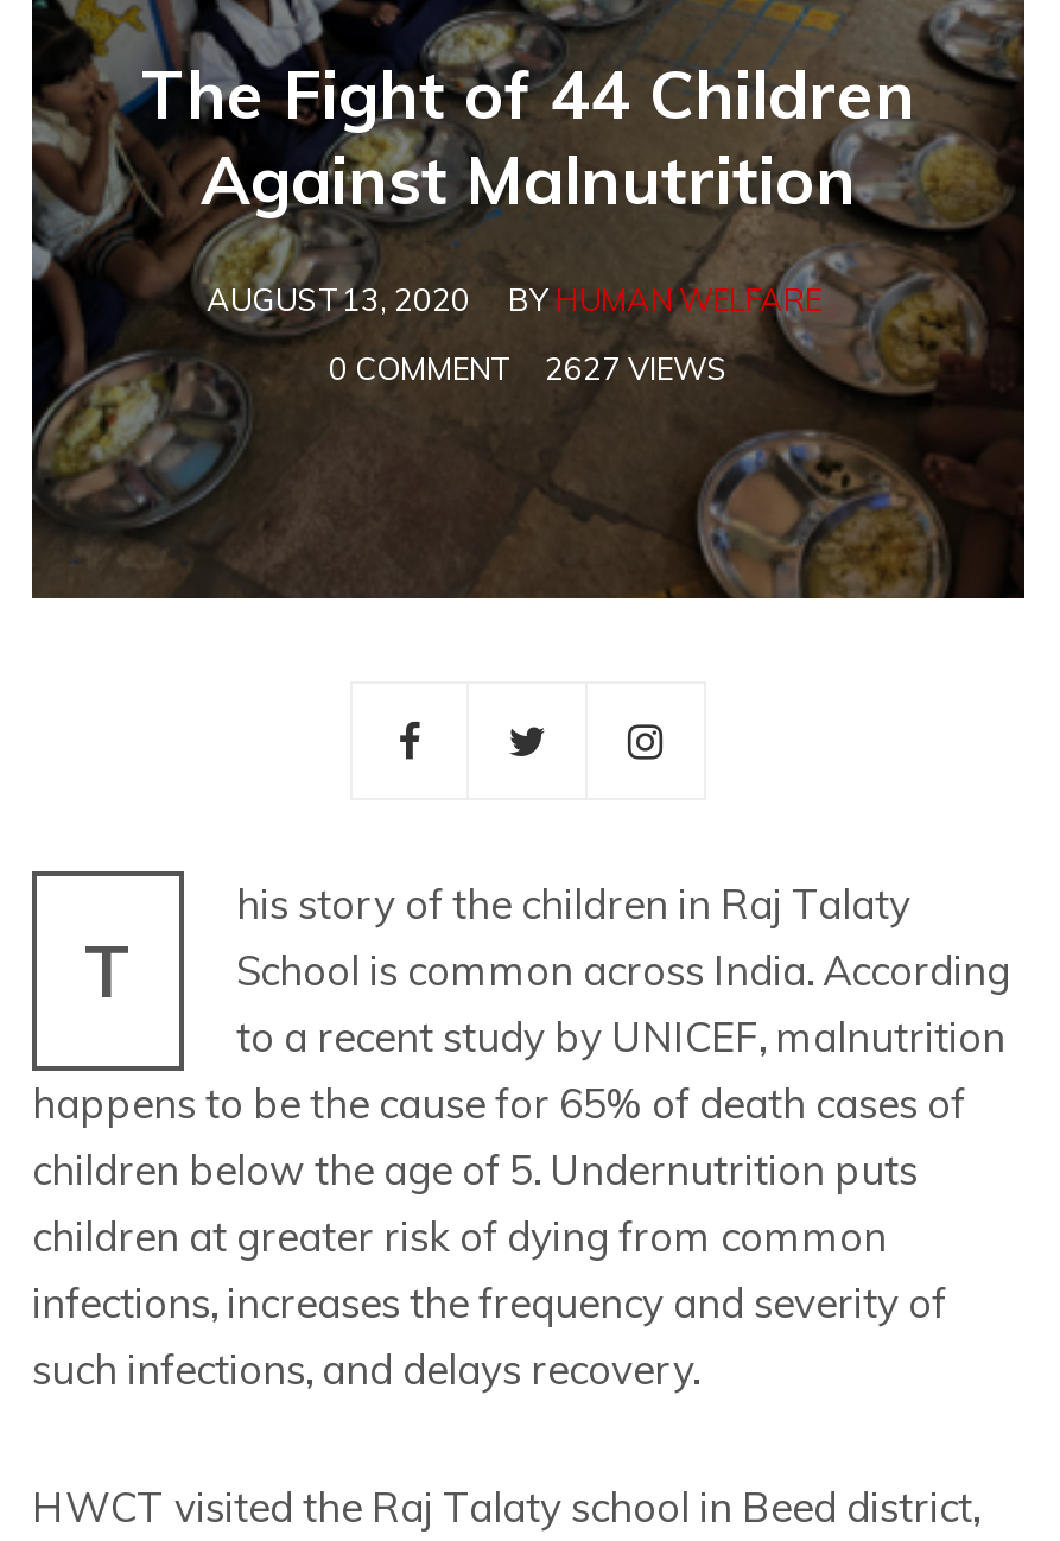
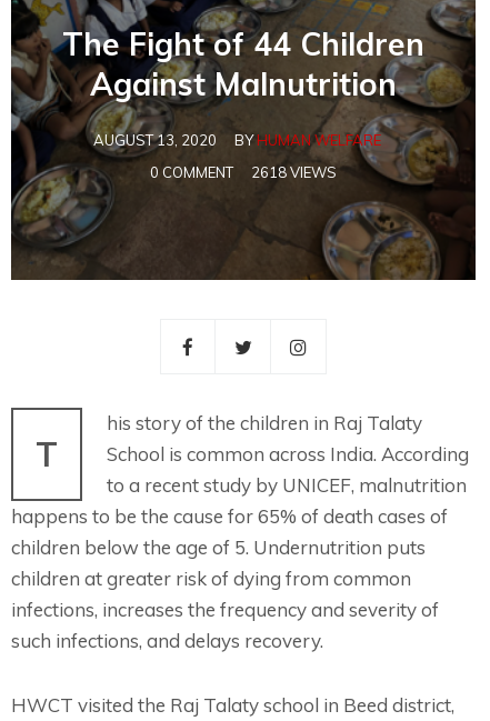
[329,349,728,387] 0 COMMENT 2627 VIEWS -> [150,163,337,181] 0 COMMENT 2618 VIEWS

